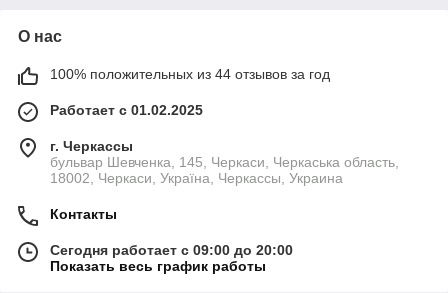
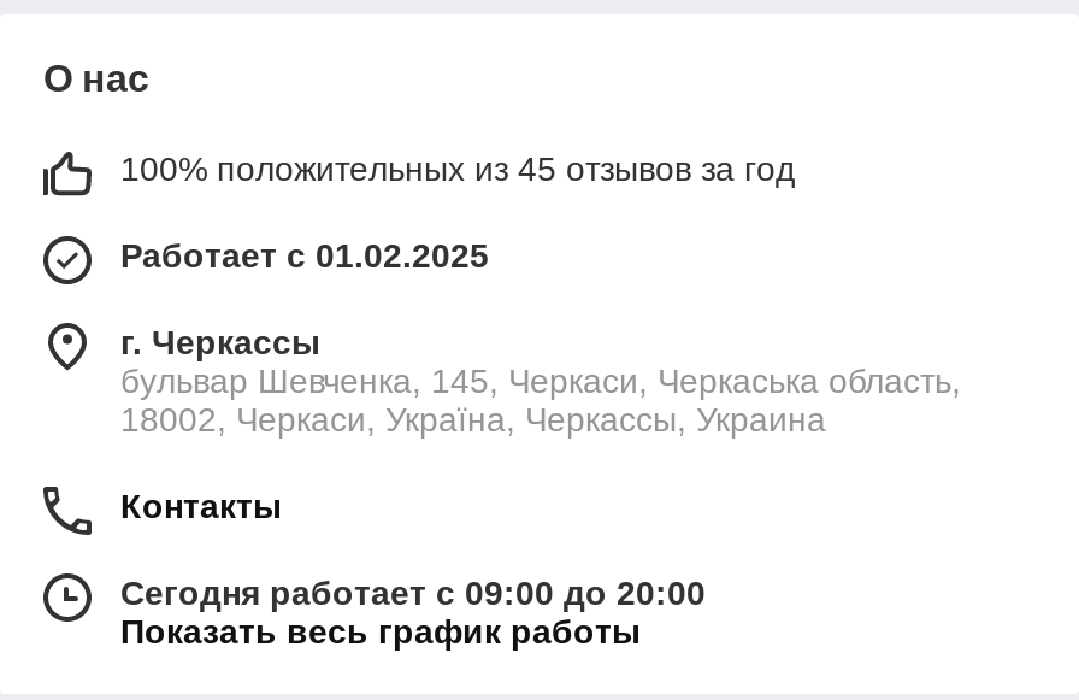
[50,66,330,82] 100% положительных из 44 отзывов за год -> [120,150,795,189] 100% положительных из 45 отзывов за год

